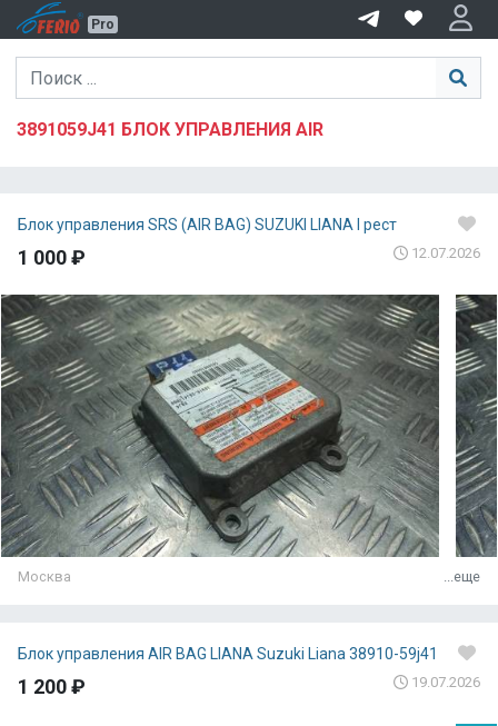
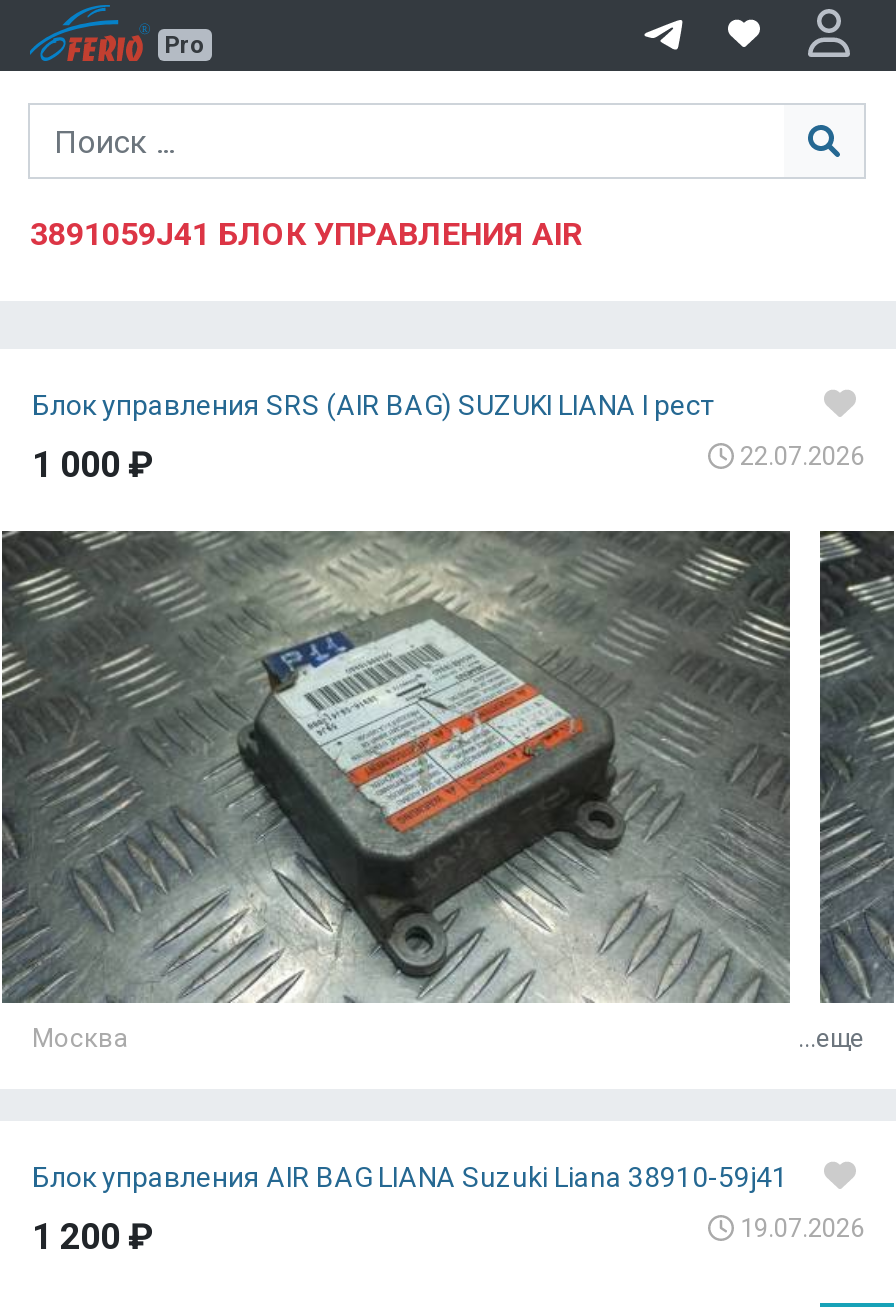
[408,245,480,261] 12.07.2026 -> [734,441,864,471] 22.07.2026

